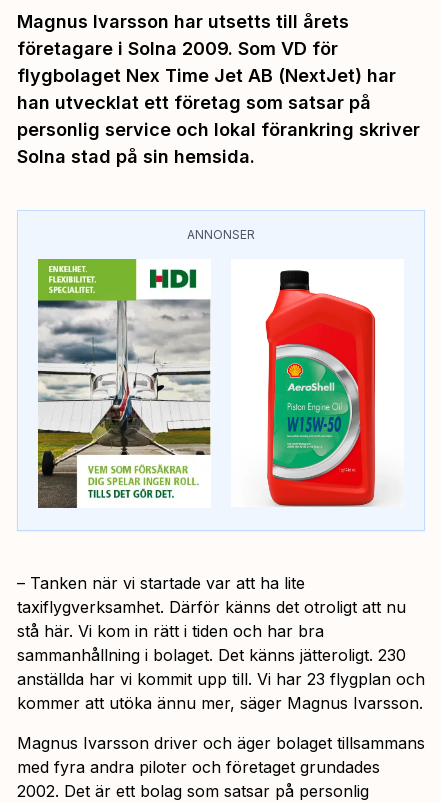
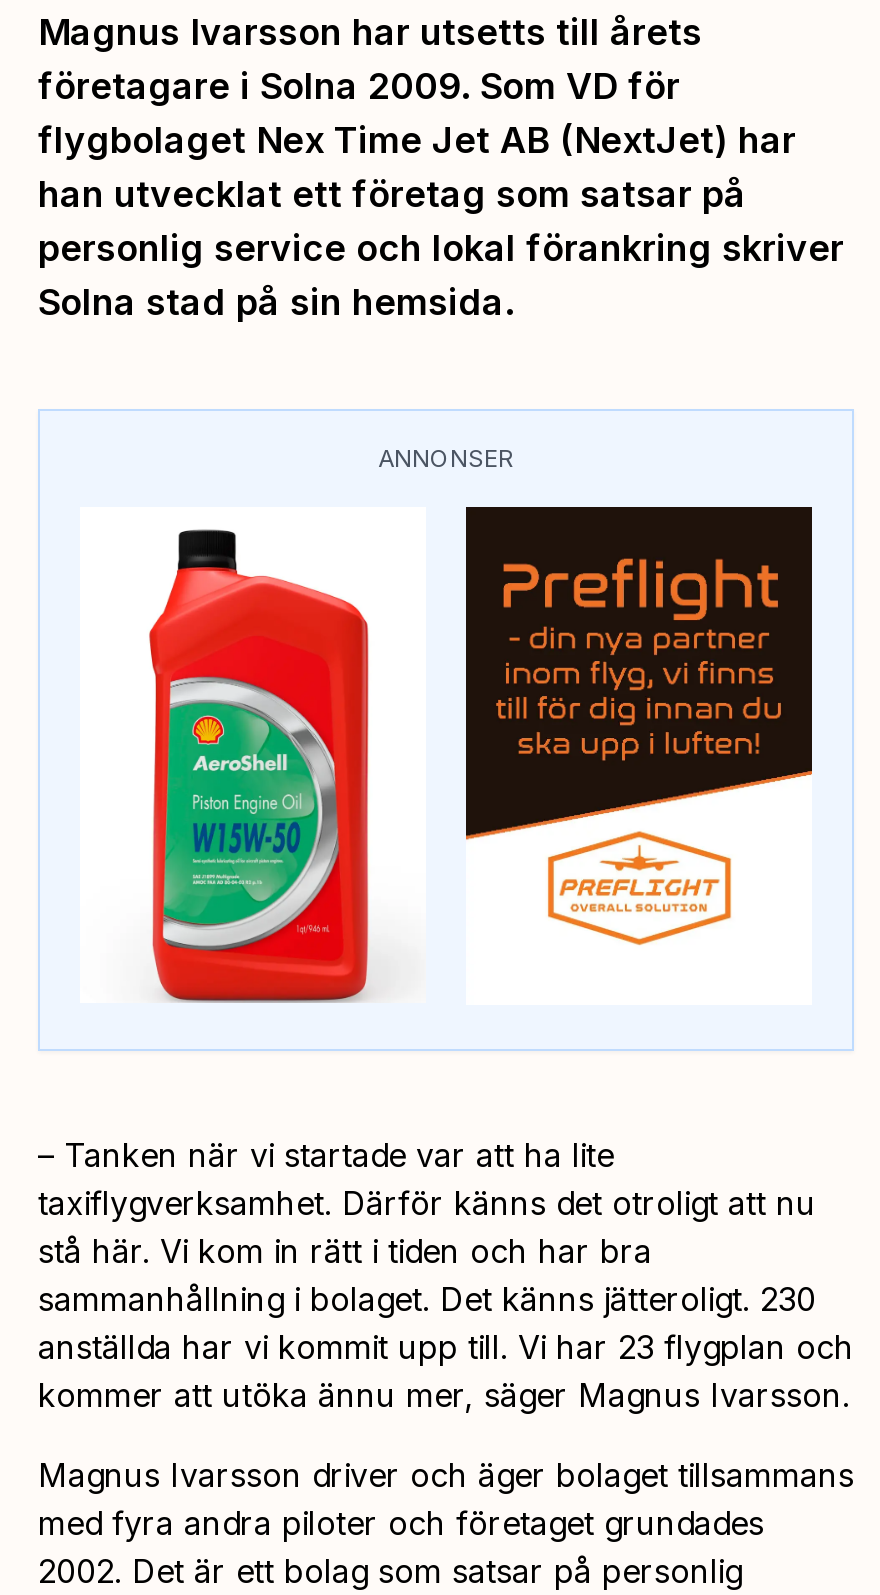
[37,258,212,509] [image] -> [80,507,426,1005] [image]
[231,259,404,508] [image] -> [464,505,814,1003] [image]

